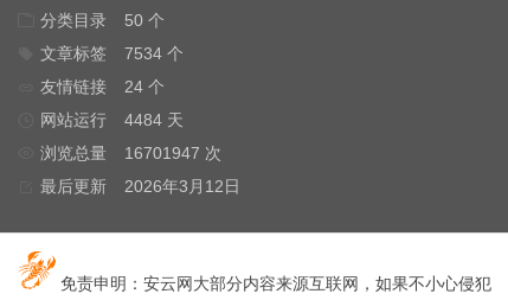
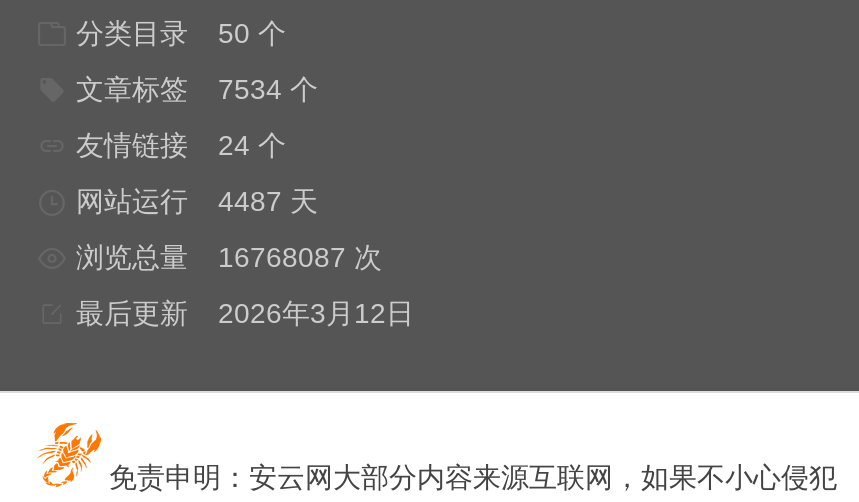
[41,111,184,130] 网站运行 4484 天 -> [76,186,318,218] 网站运行 4487 天
[41,144,222,163] 浏览总量 16701947 次 -> [76,242,382,274] 浏览总量 16768087 次

